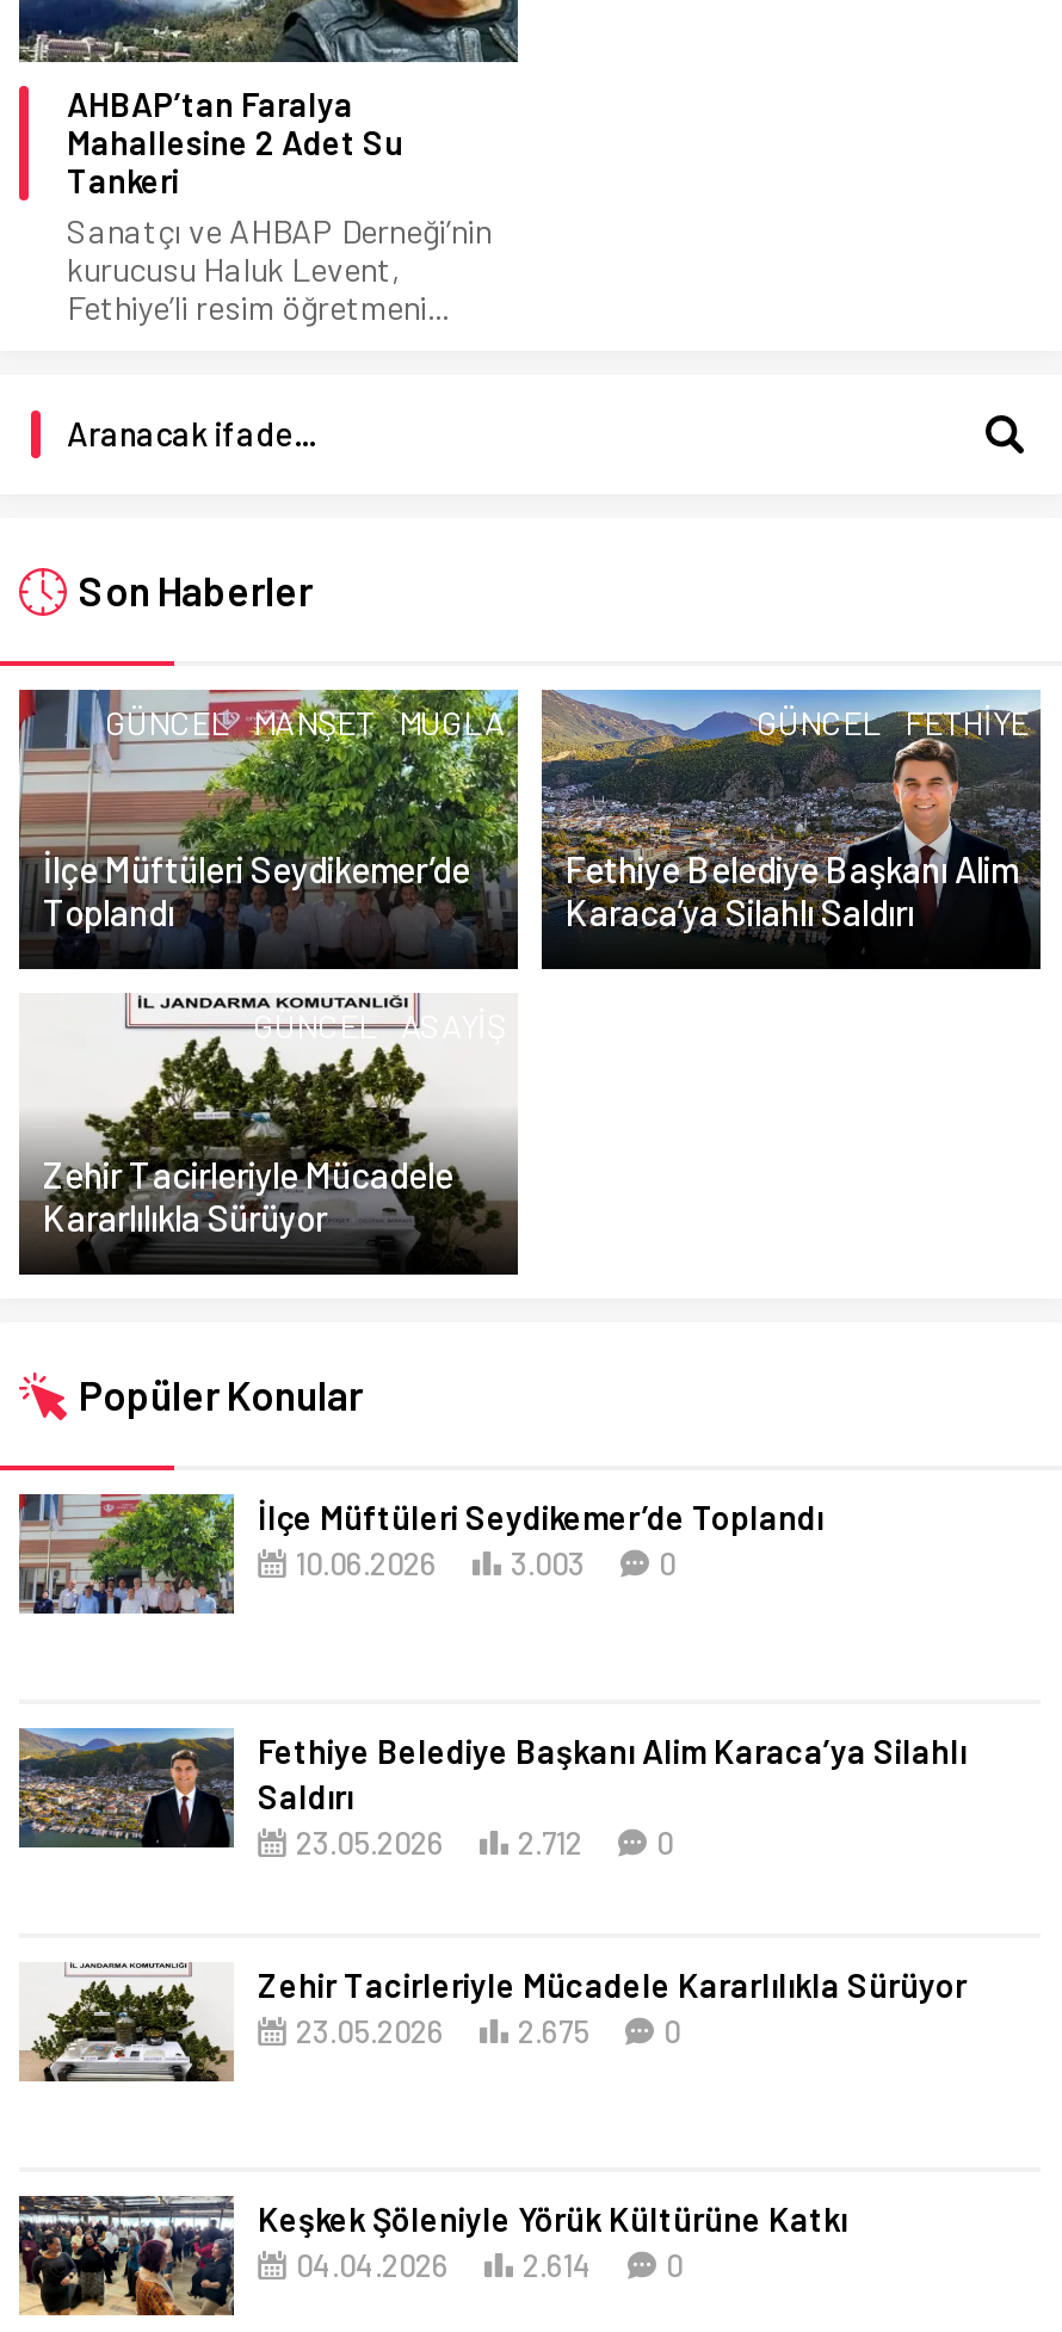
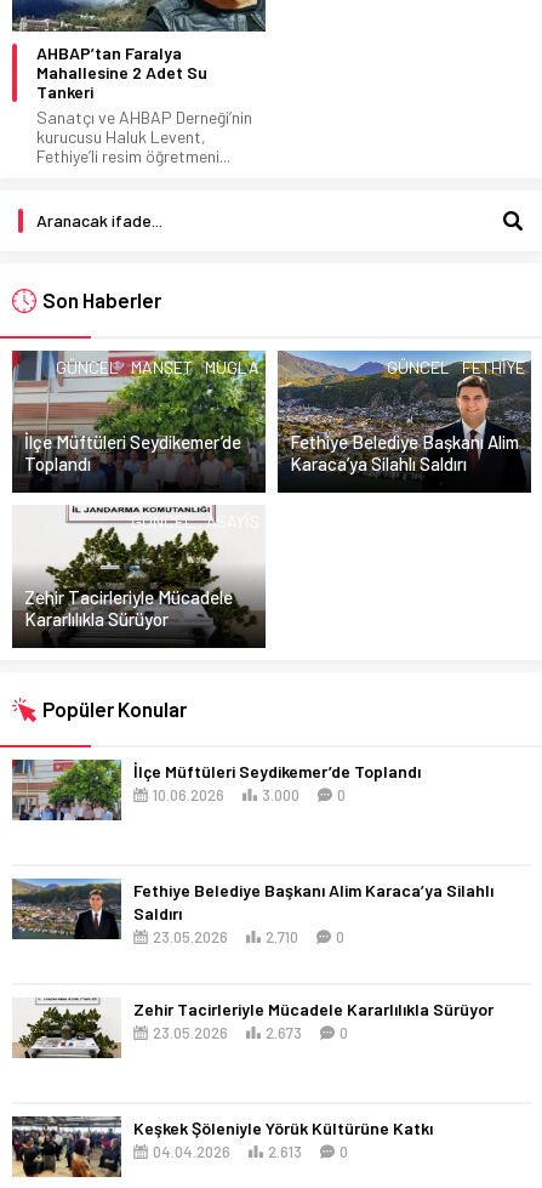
[296,1544,675,1582] 10.06.2026 3.003 0 -> [153,785,346,804] 10.06.2026 3.000 0
[296,1823,673,1861] 23.05.2026 2.712 0 -> [153,927,344,946] 23.05.2026 2.710 0
[296,2011,680,2050] 23.05.2026 2.675 0 -> [153,1023,348,1042] 23.05.2026 2.673 0
[296,2245,683,2284] 04.04.2026 2.614 0 -> [153,1142,348,1161] 04.04.2026 2.613 0

